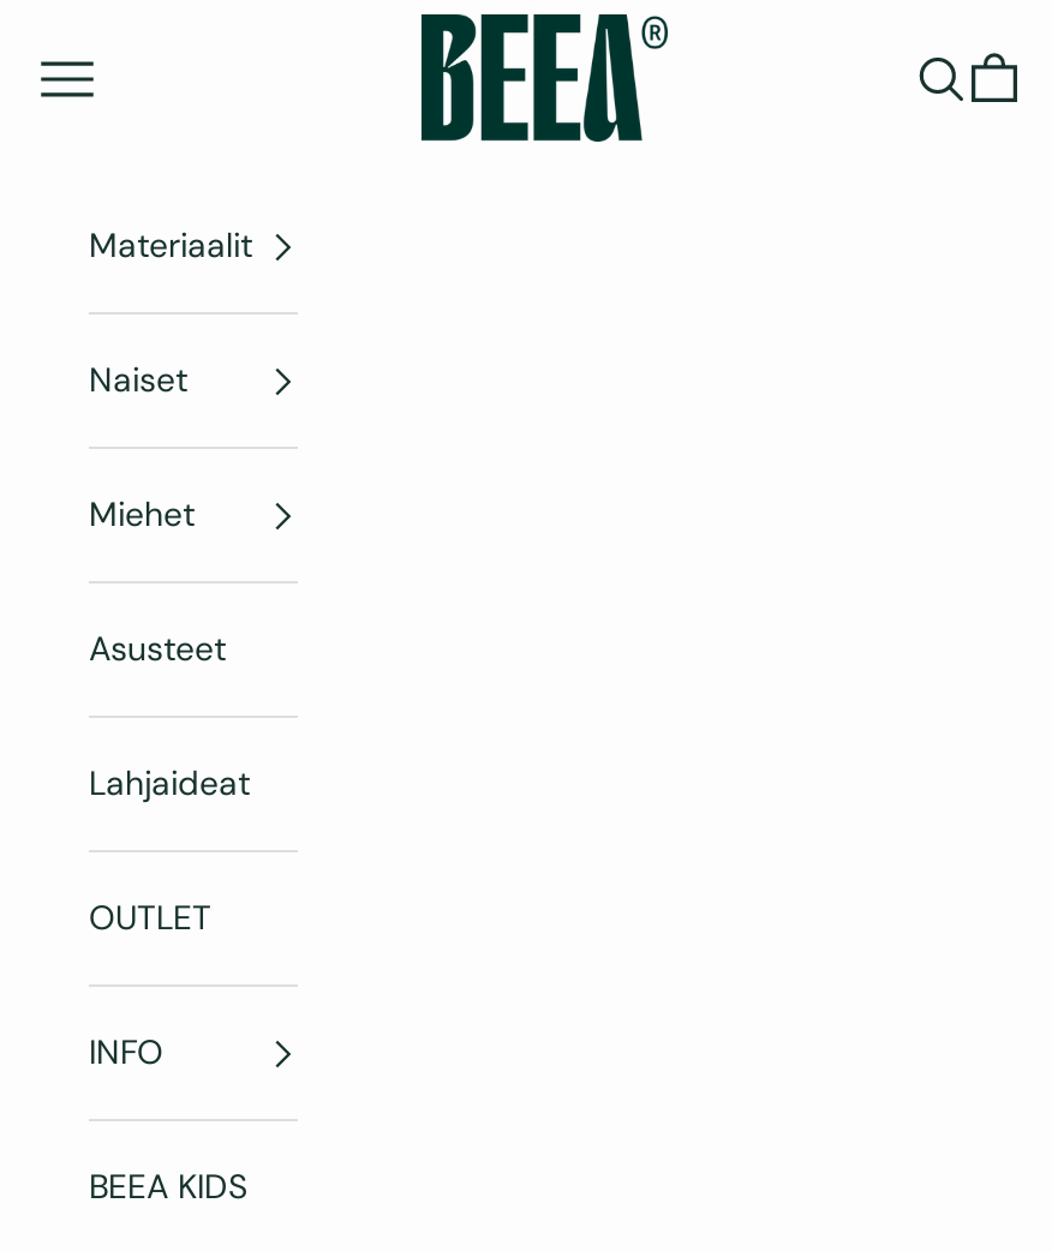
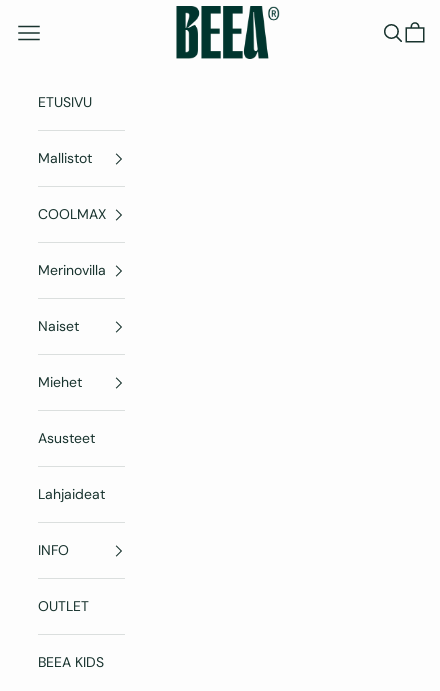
[89,224,252,267] Materiaalit -> [38,93,106,279] ETUSIVU | Mallistot | COOLMAX | Merinovilla
moved [89,896,211,939] -> [38,597,89,615]: OUTLET

